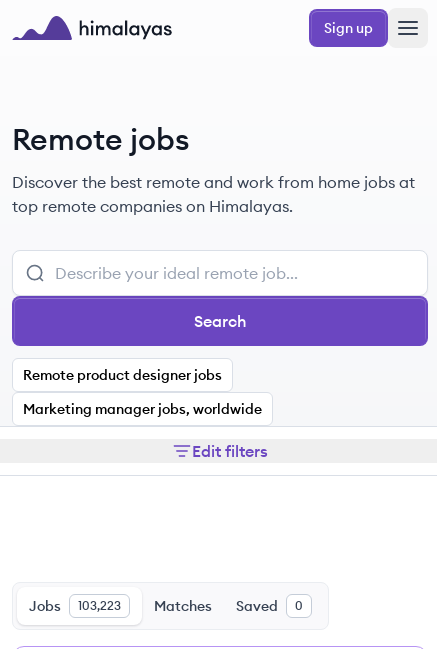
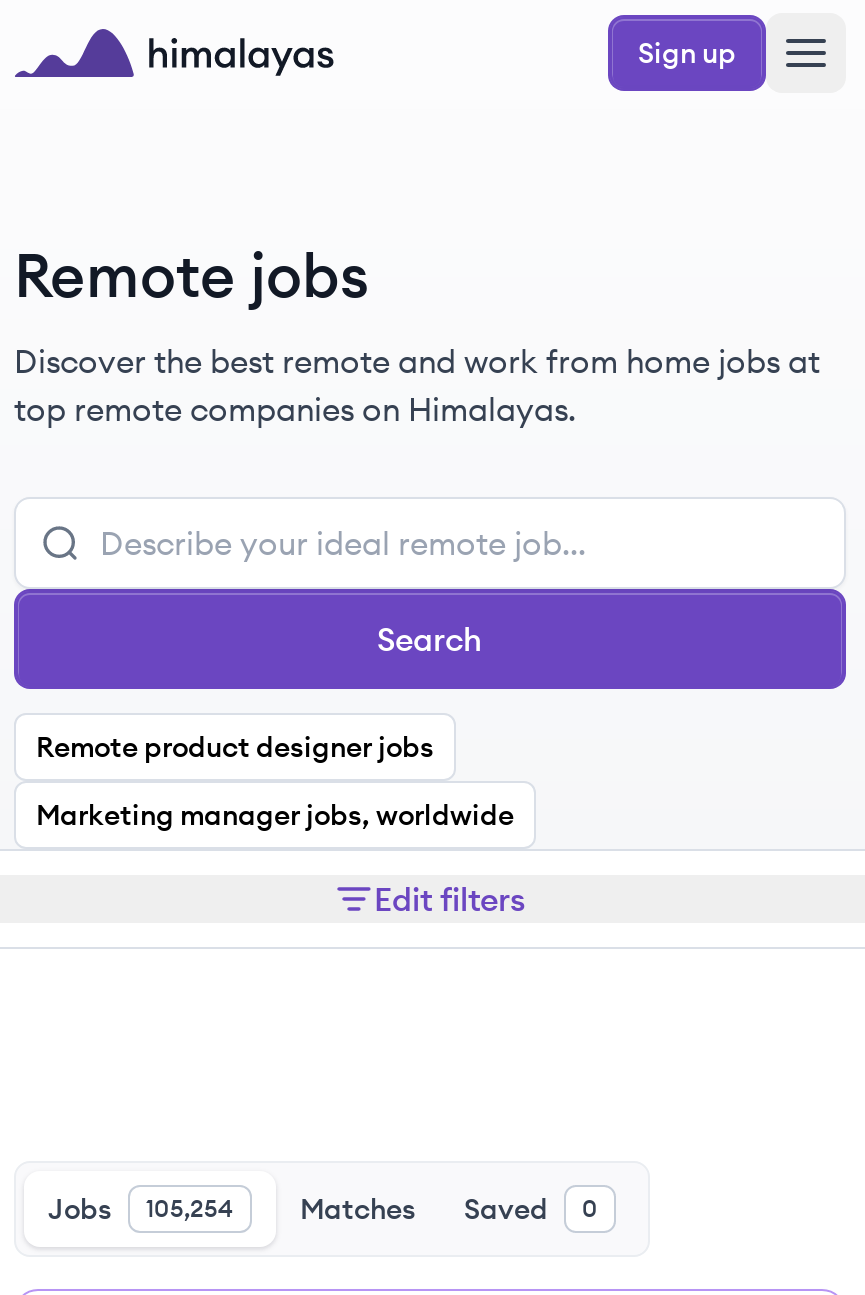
[29,597,121,615] Jobs 103,223 -> [48,1191,234,1227] Jobs 105,254

